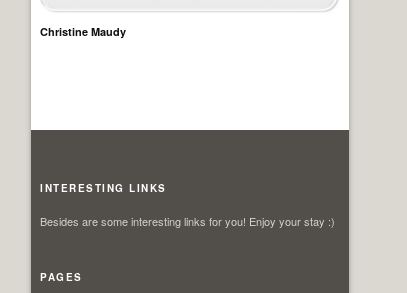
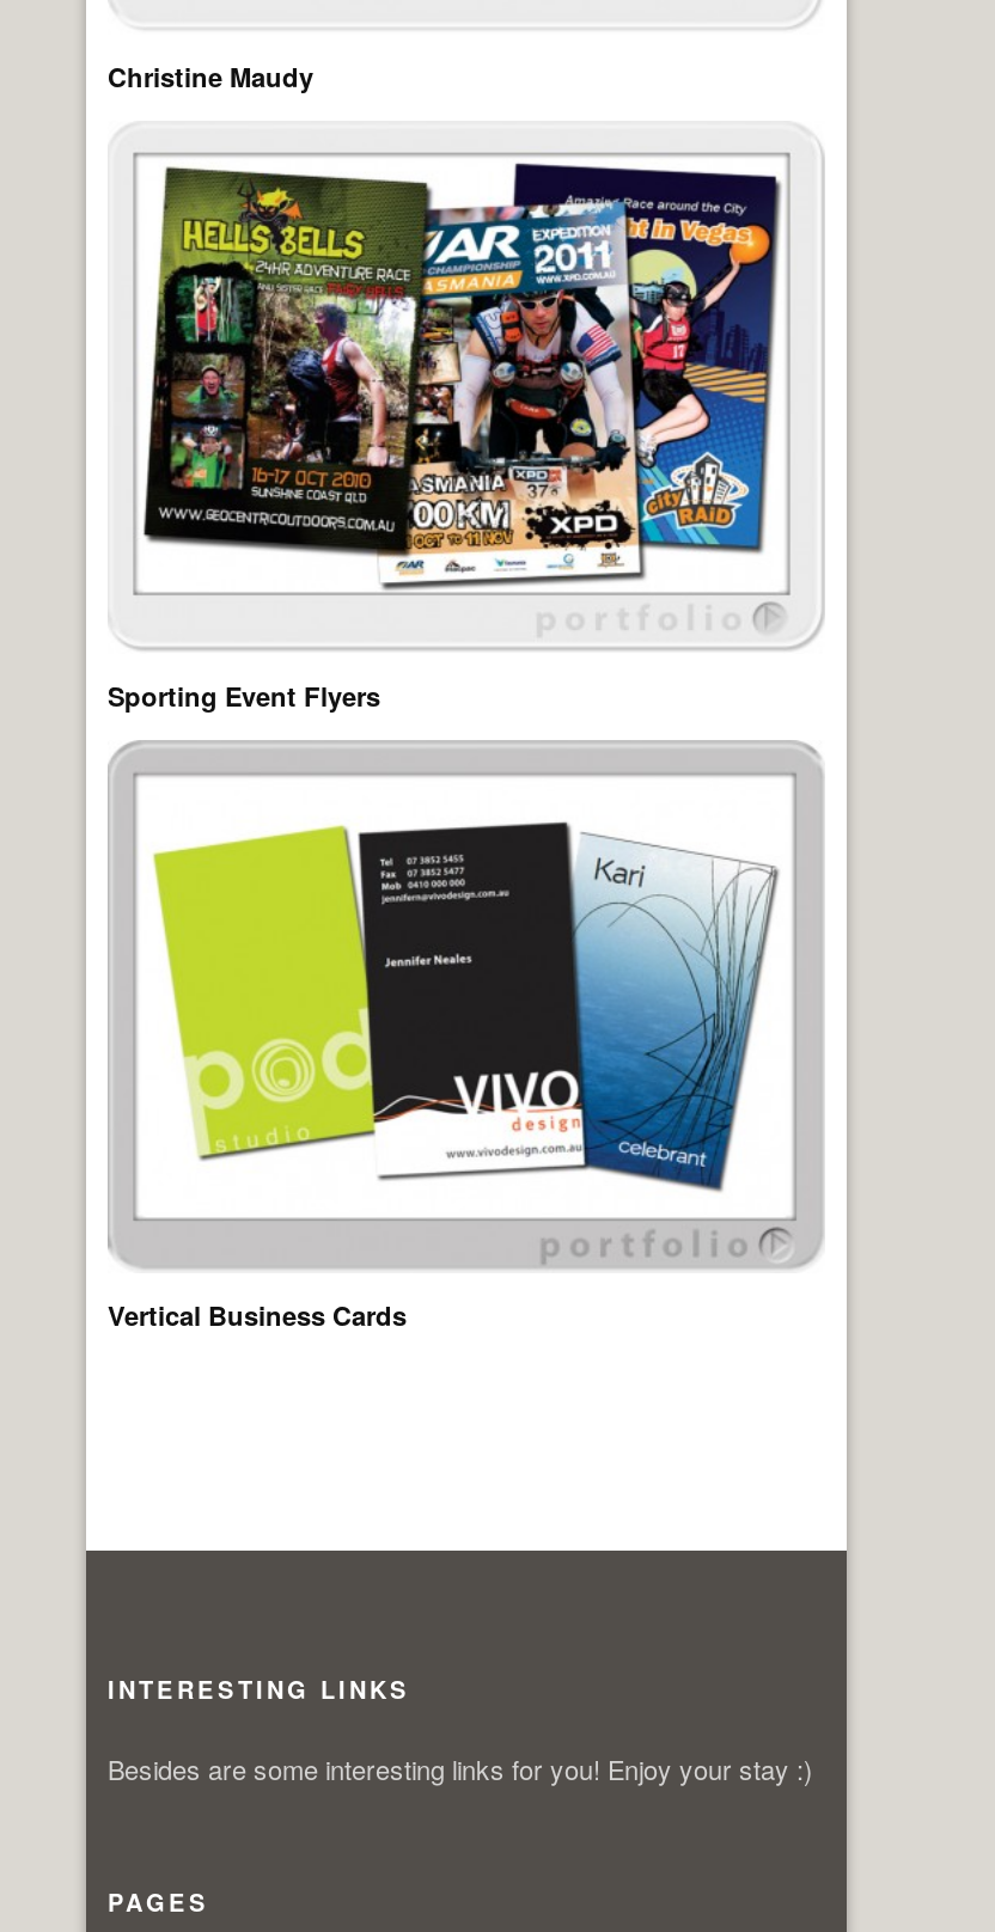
none -> [108,153,789,714] [image] | Sporting Event Flyers
none -> [108,744,820,1334] [image] | Vertical Business Cards

